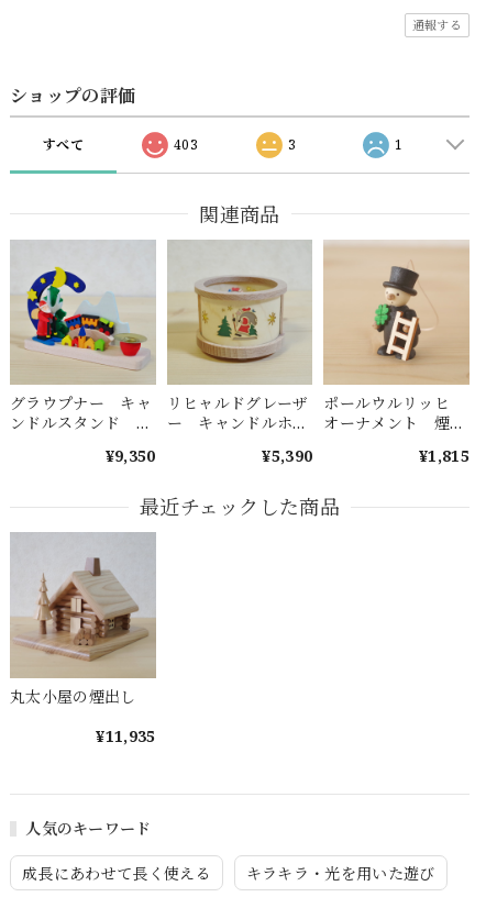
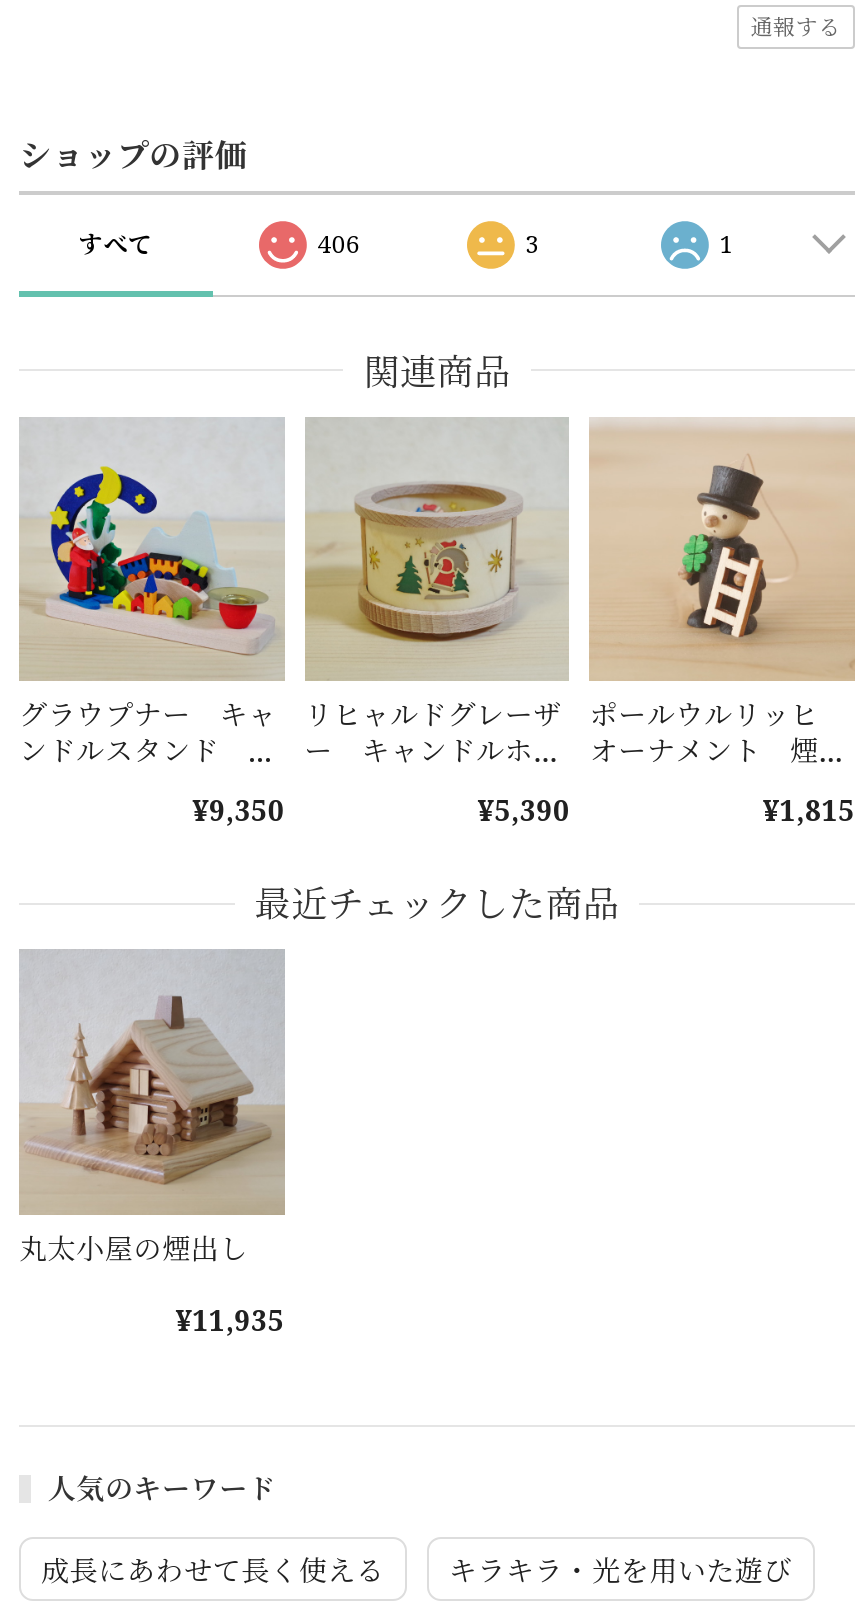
[174,135,198,153] 403 -> [317,226,361,260] 406

